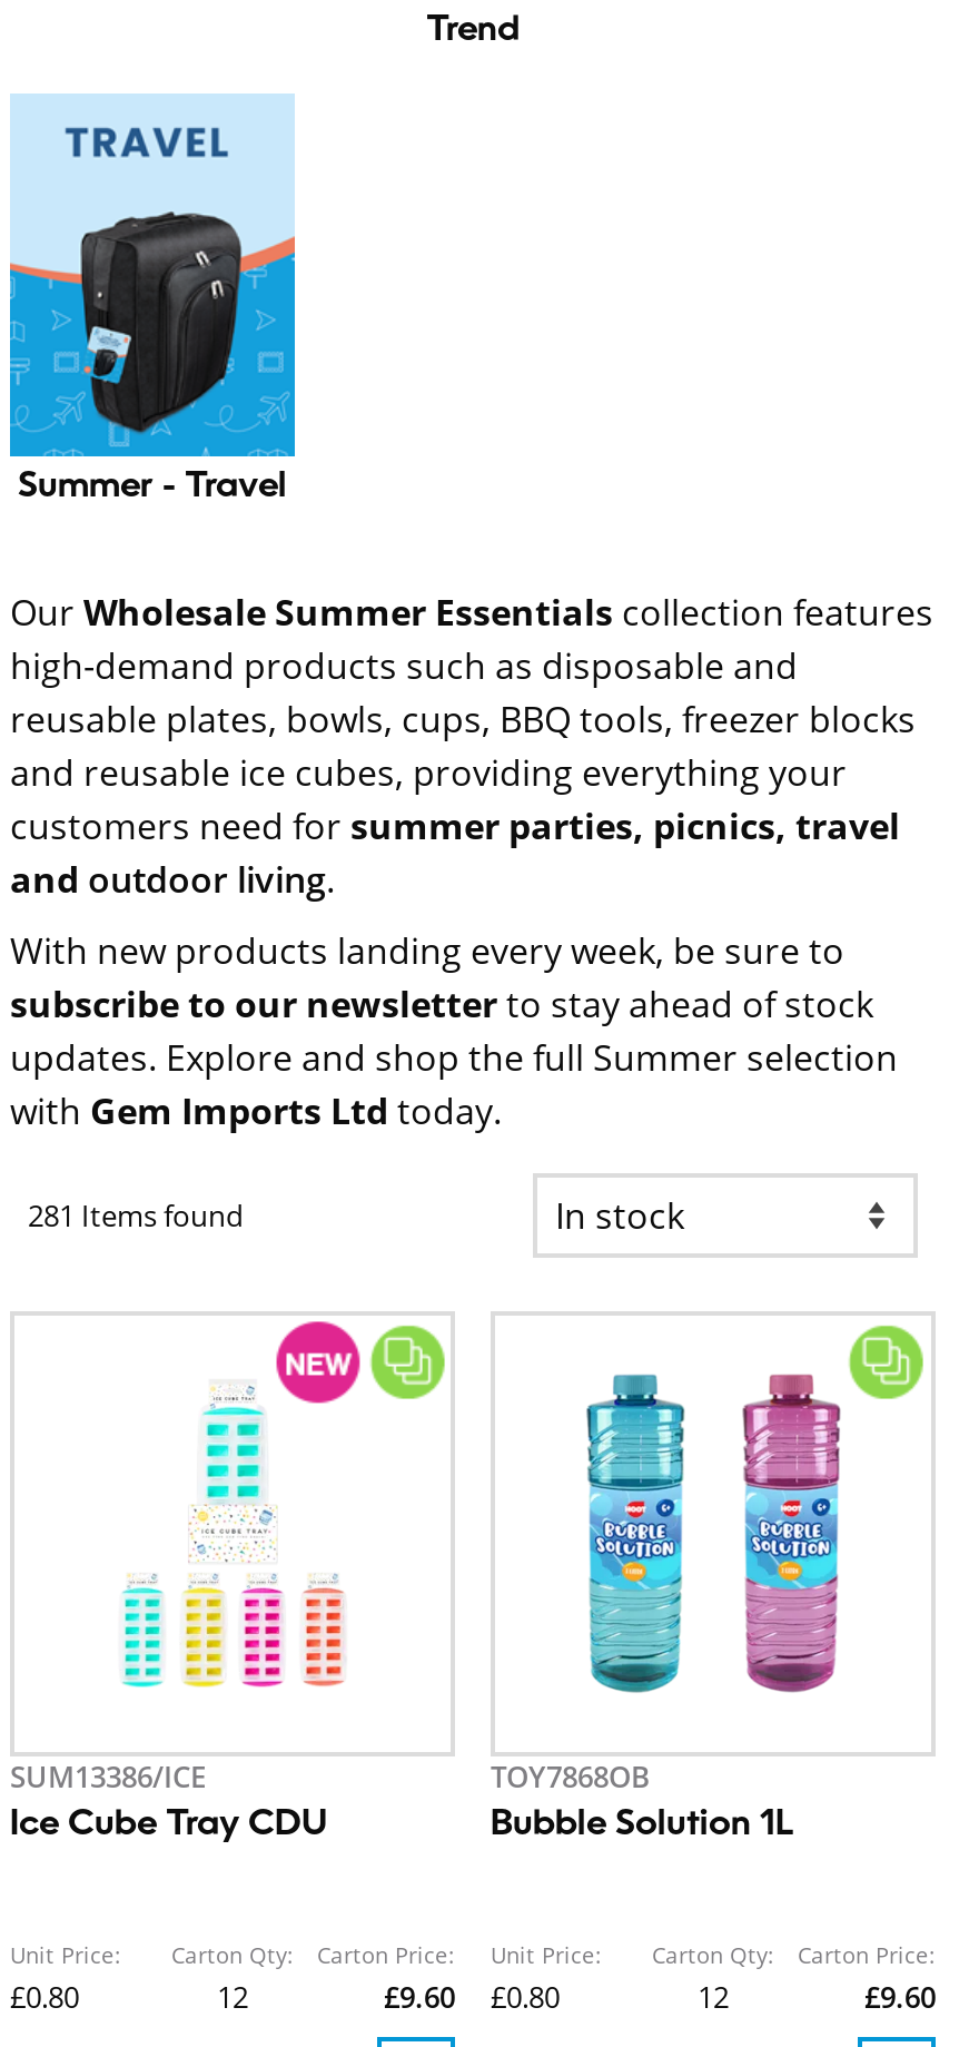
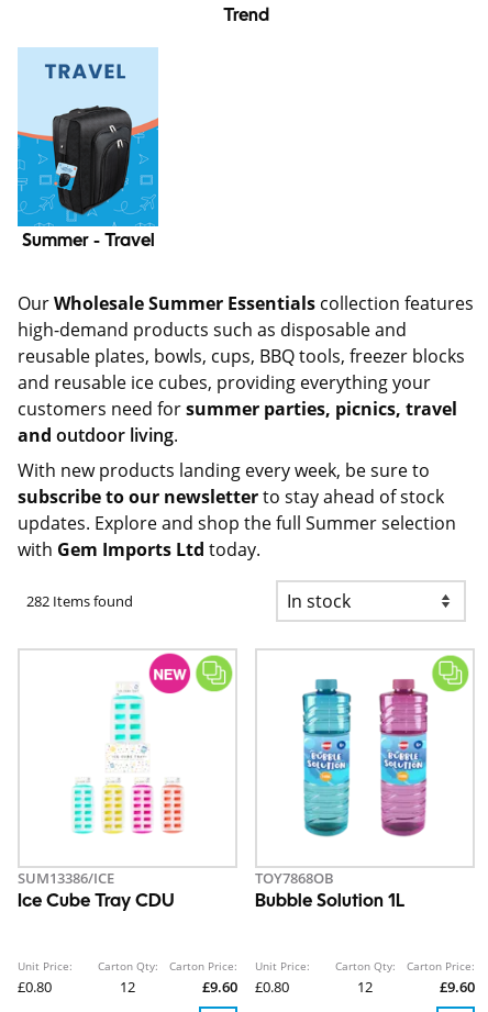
[28,1194,244,1234] 281 Items found -> [26,591,133,610] 282 Items found

